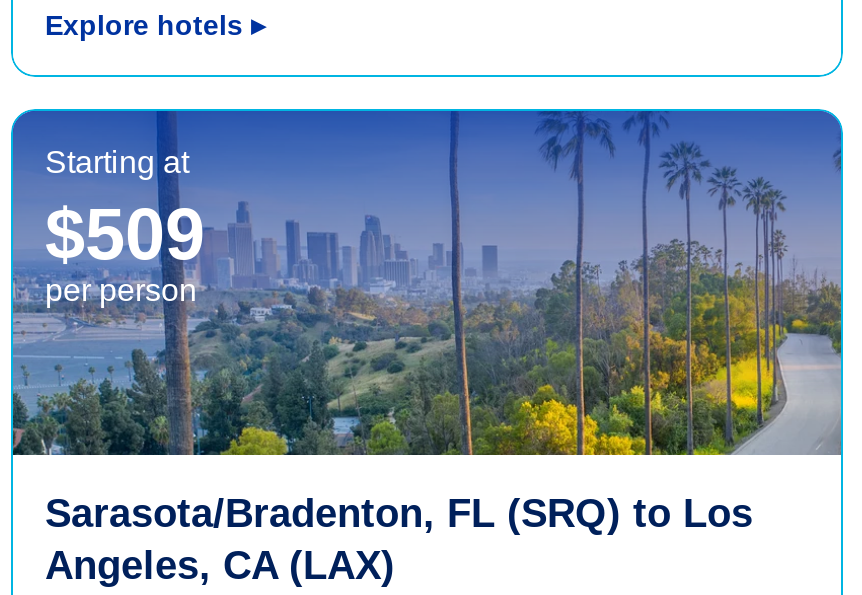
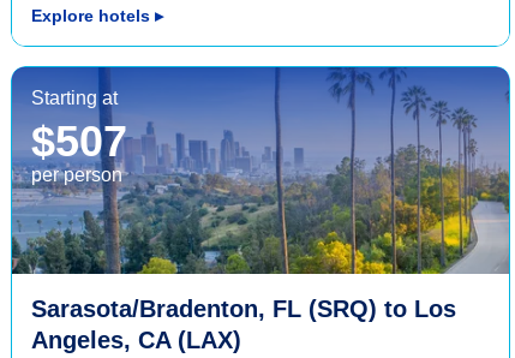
[45,193,205,275] $509 -> [31,117,127,166] $507

